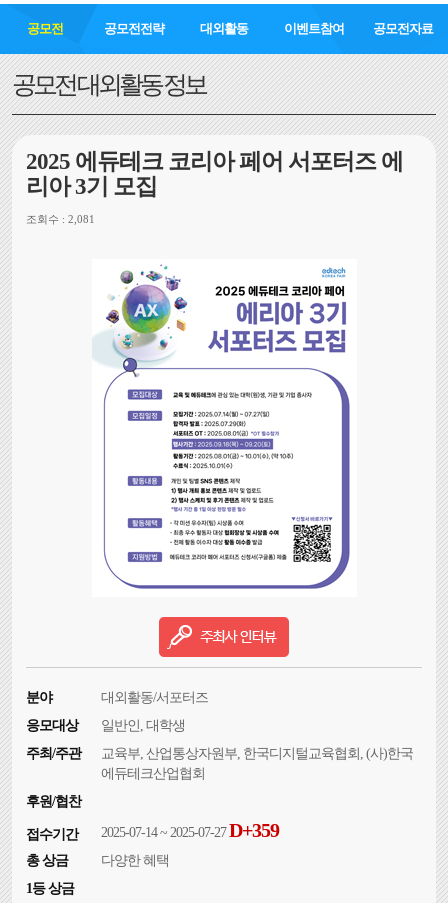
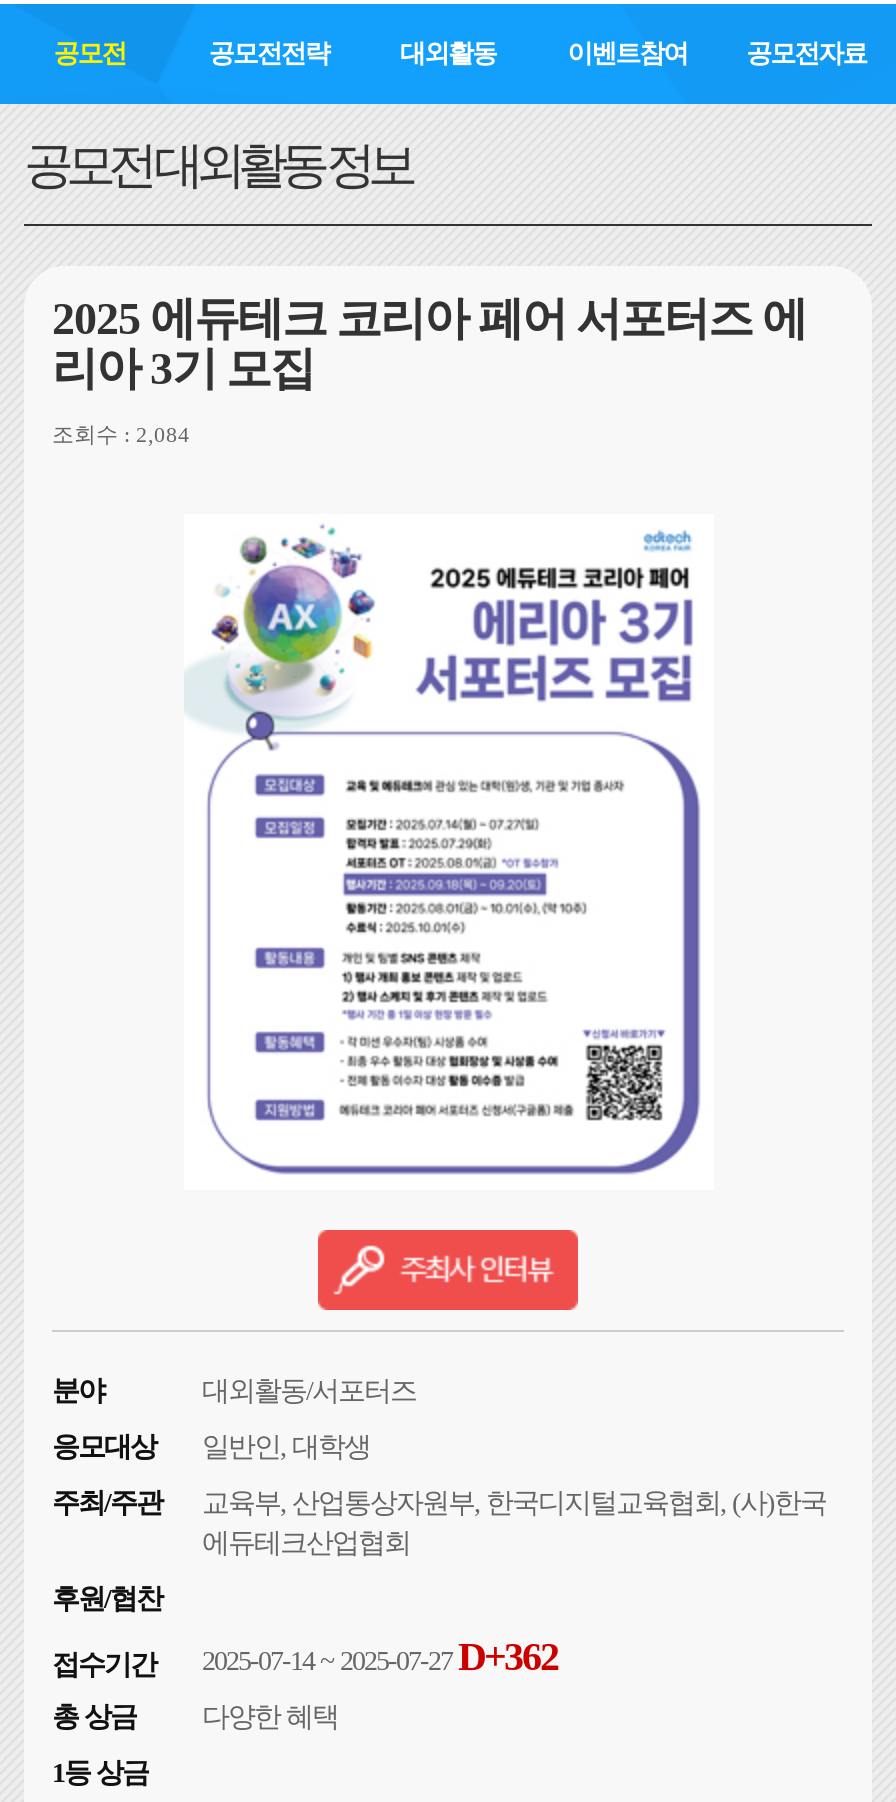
[26,213,95,225] 조회수 : 2,081 -> [52,422,190,446] 조회수 : 2,084
[26,819,279,842] 접수기간 2025-07-14 ~ 2025-07-27D+359 -> [52,1634,558,1680] 접수기간 2025-07-14 ~ 2025-07-27D+362

